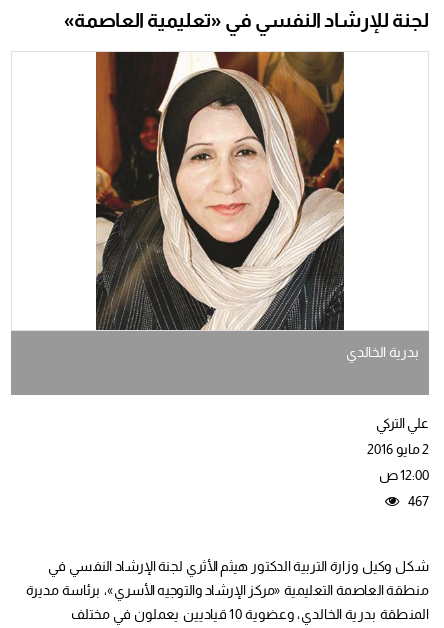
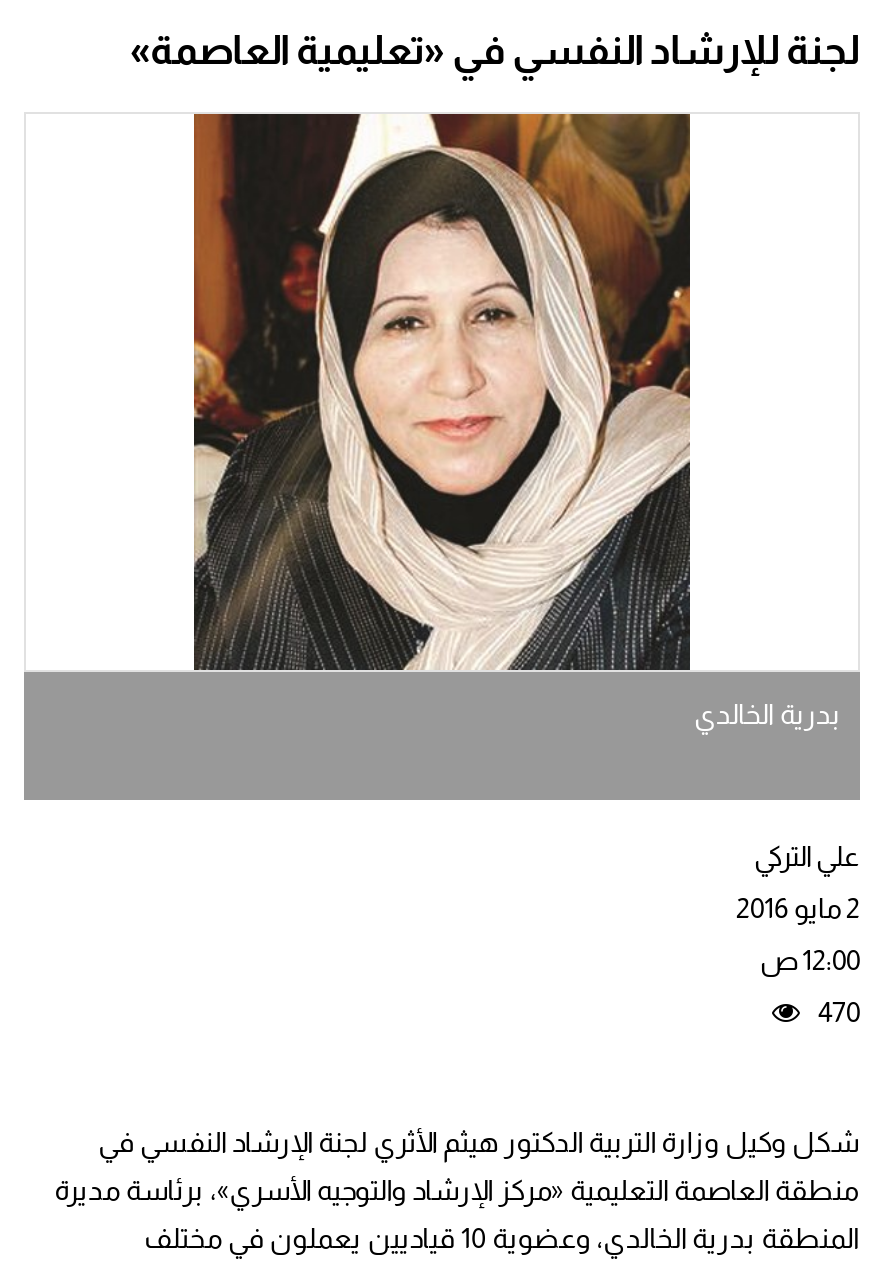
[408,493,429,509] 467 -> [818,996,860,1028] 470

